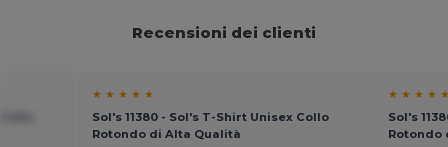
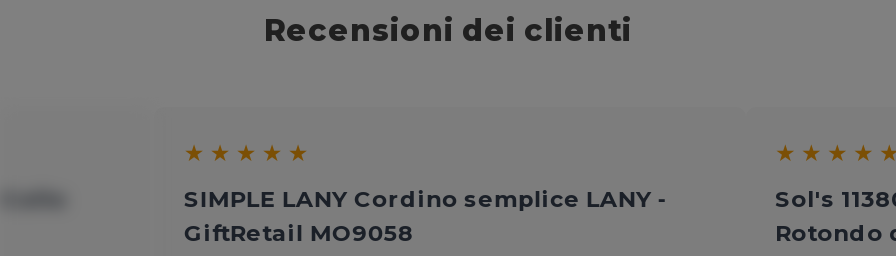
[92,110,329,141] Sol's 11380 - Sol's T-Shirt Unisex Collo | Rotondo di Alta Qualità -> [184,185,668,247] SIMPLE LANY Cordino semplice LANY - | GiftRetail MO9058

